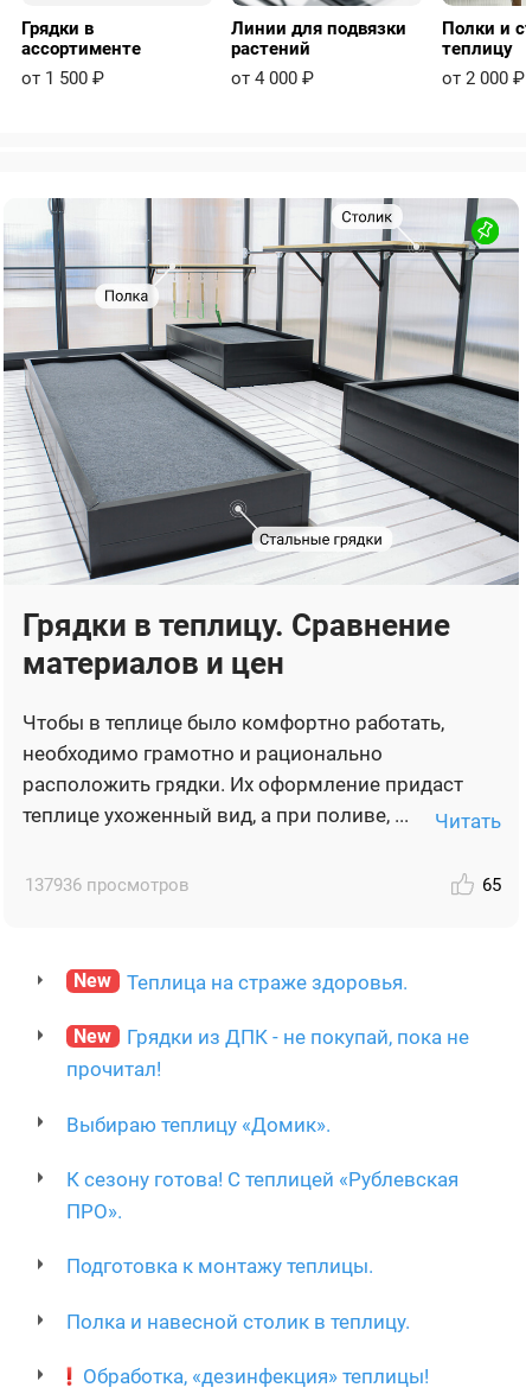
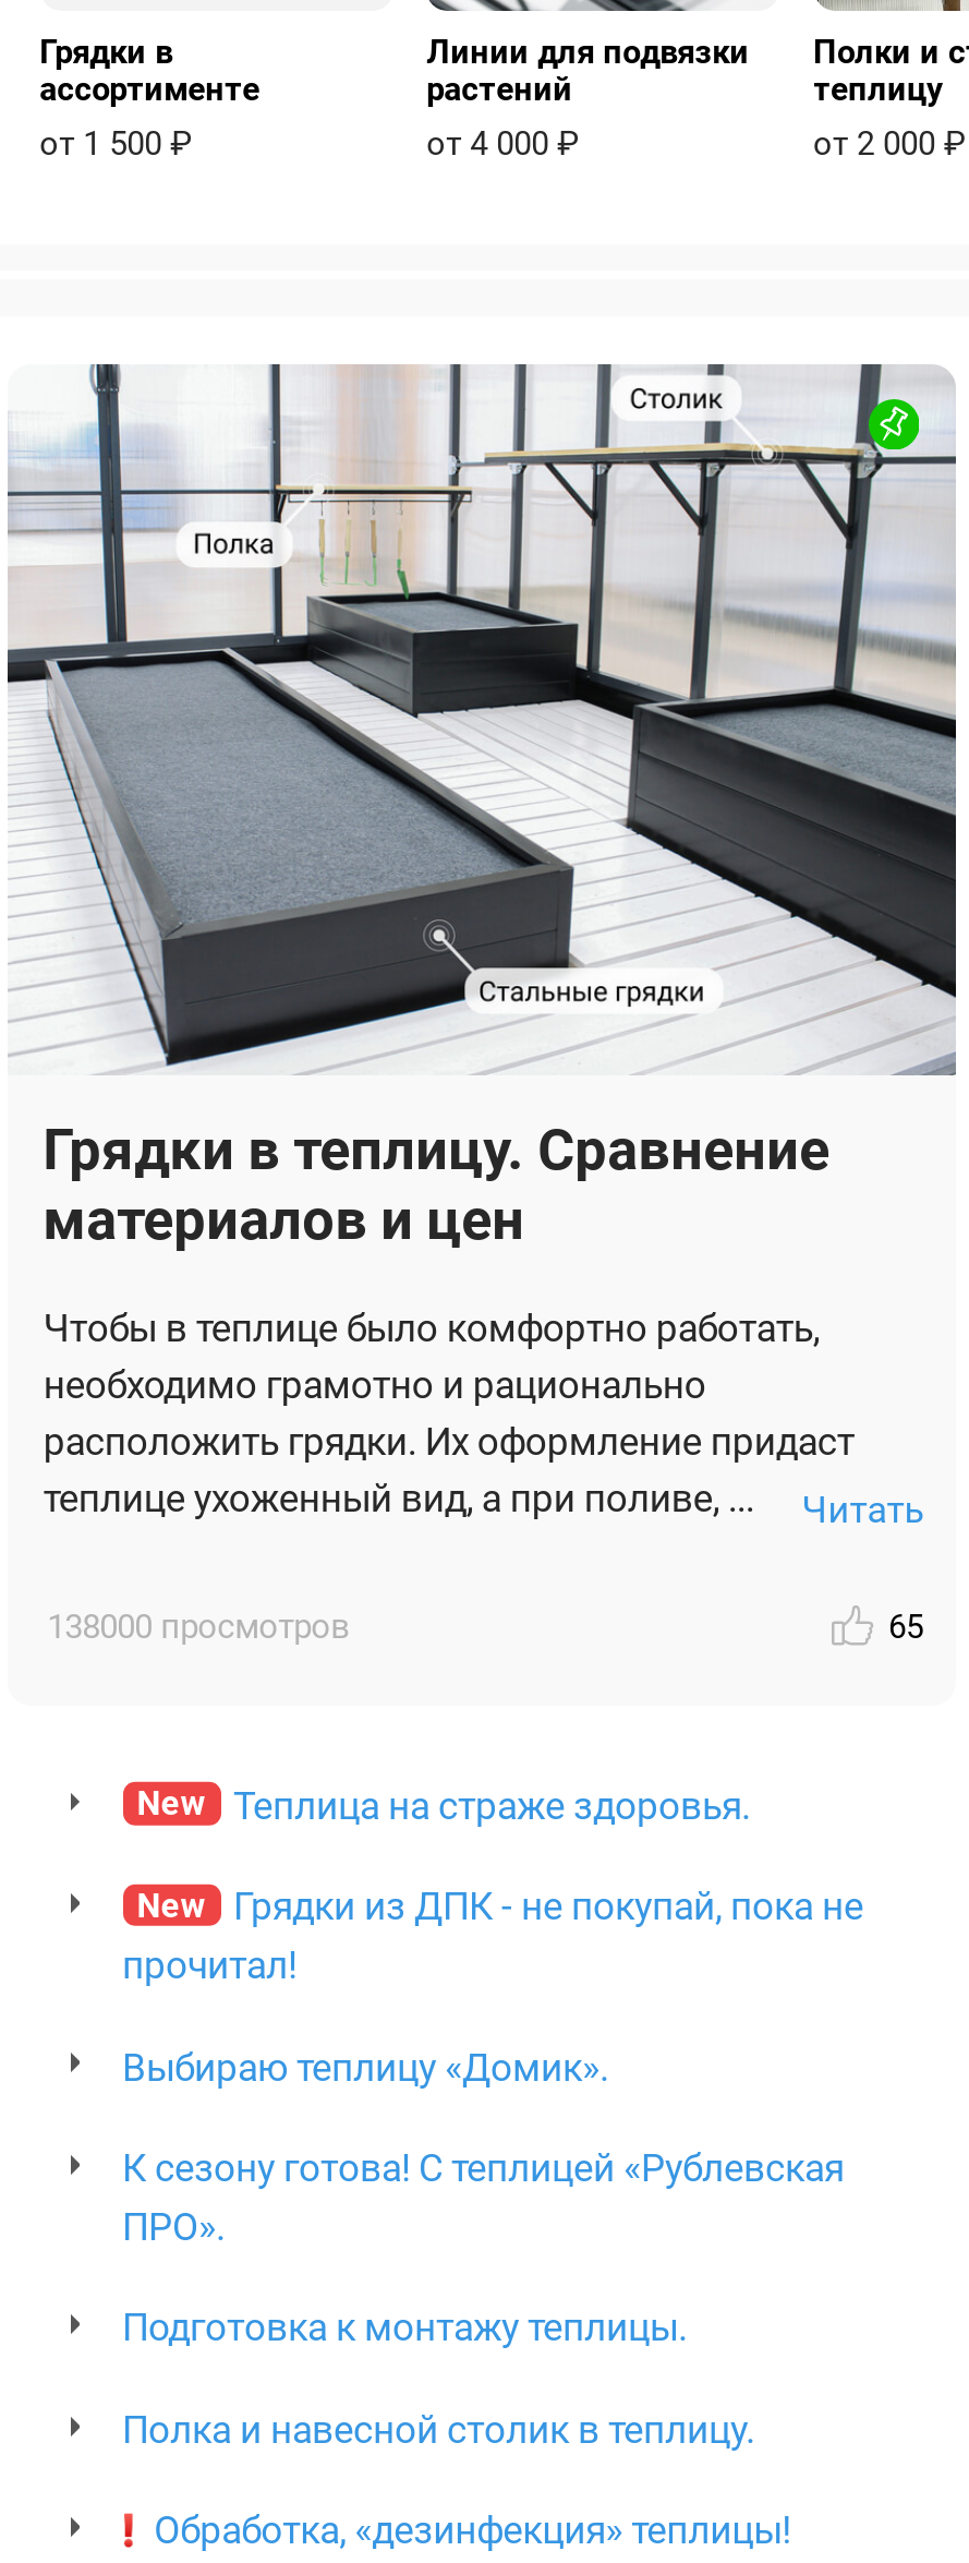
[25,874,190,895] 137936 просмотров -> [47,1607,350,1646] 138000 просмотров

